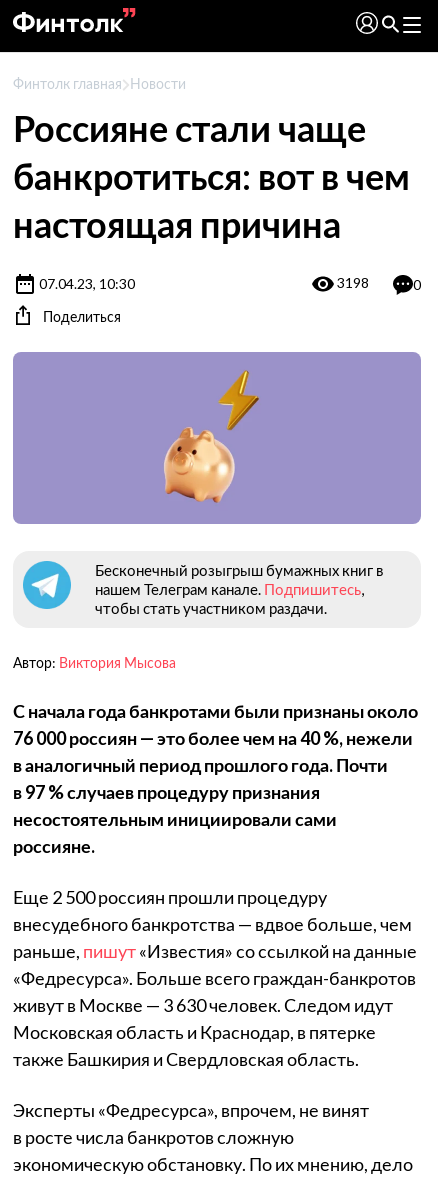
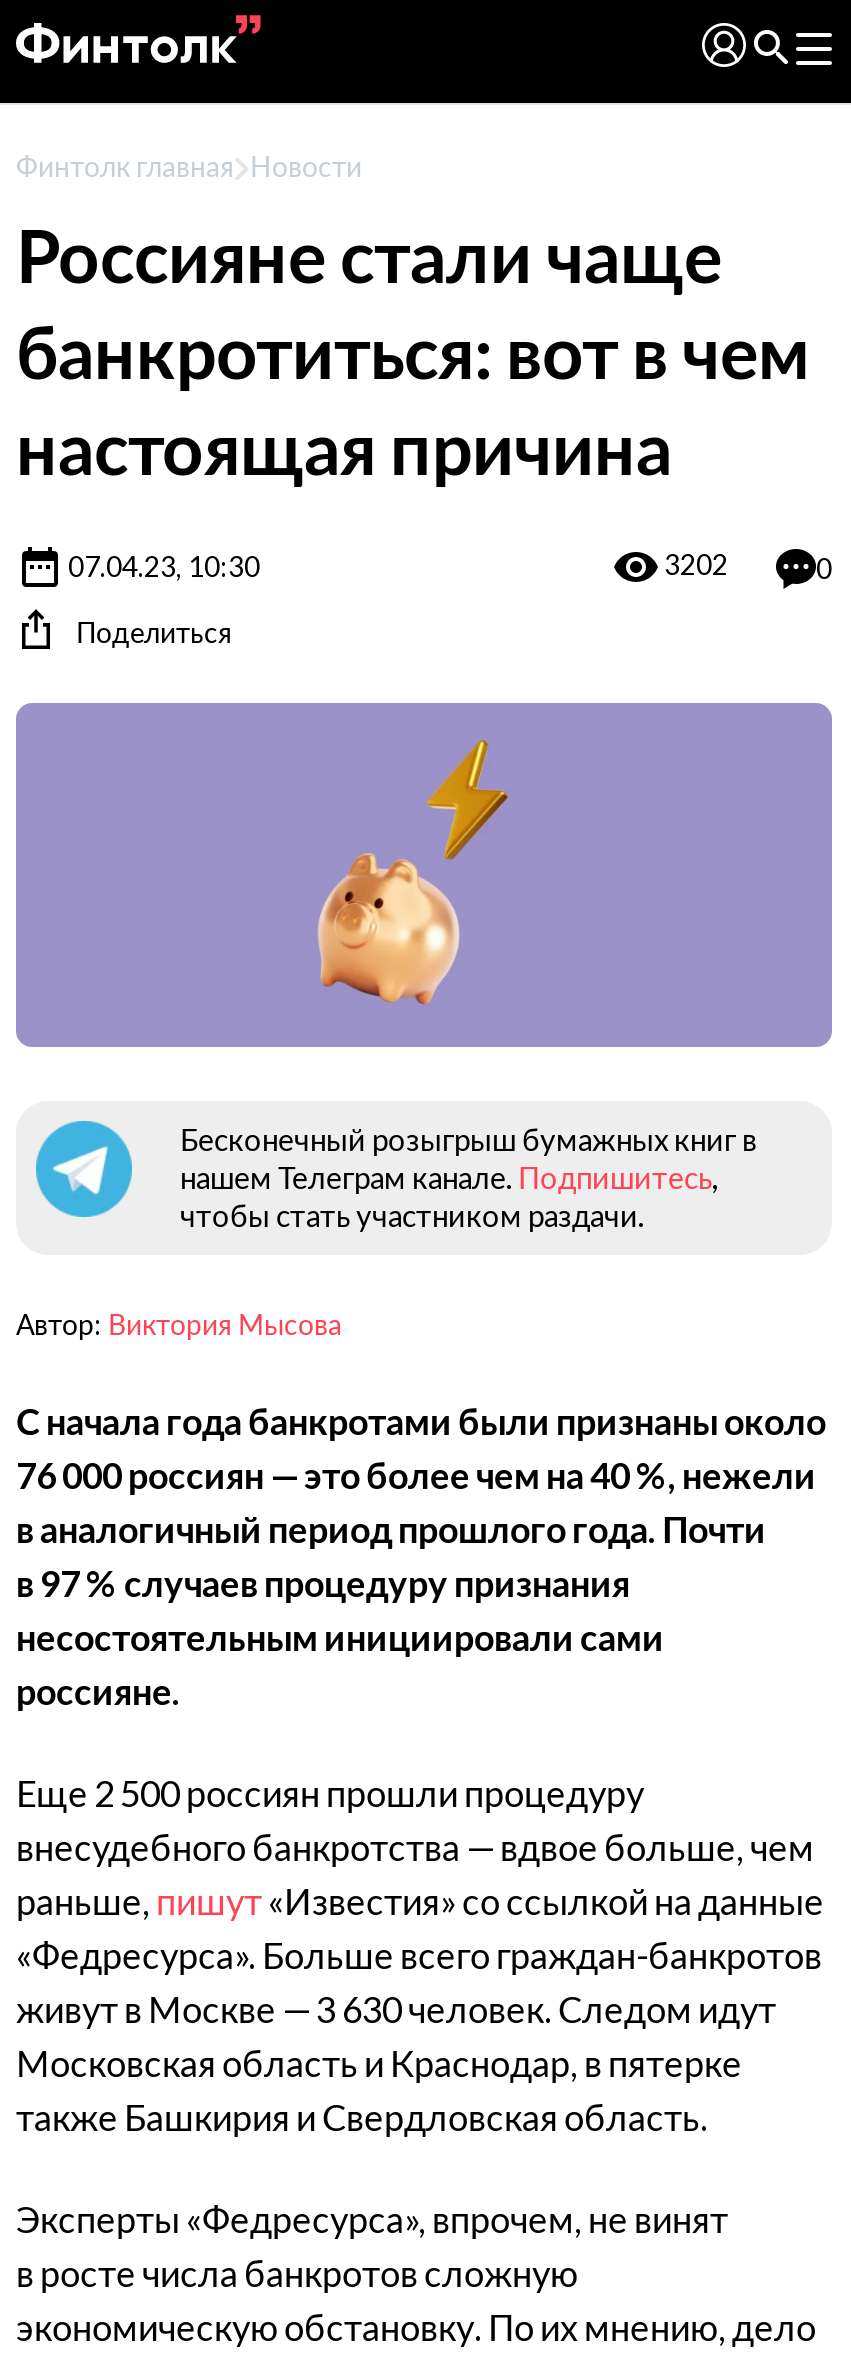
[337,274,369,291] 3198 -> [664,547,728,581] 3202

